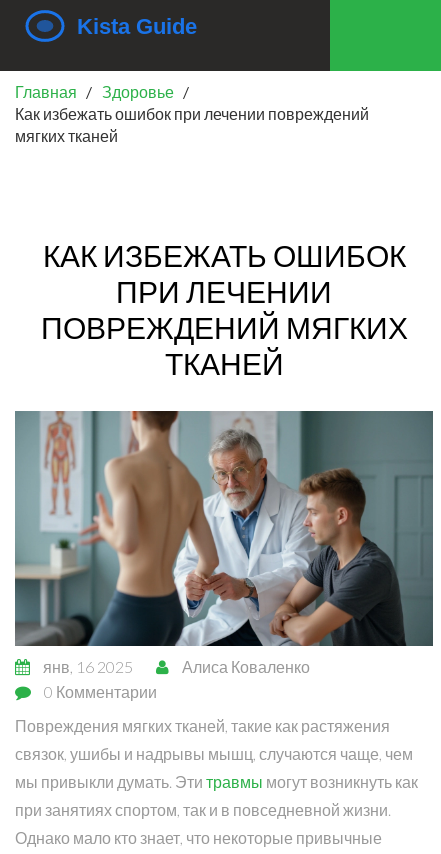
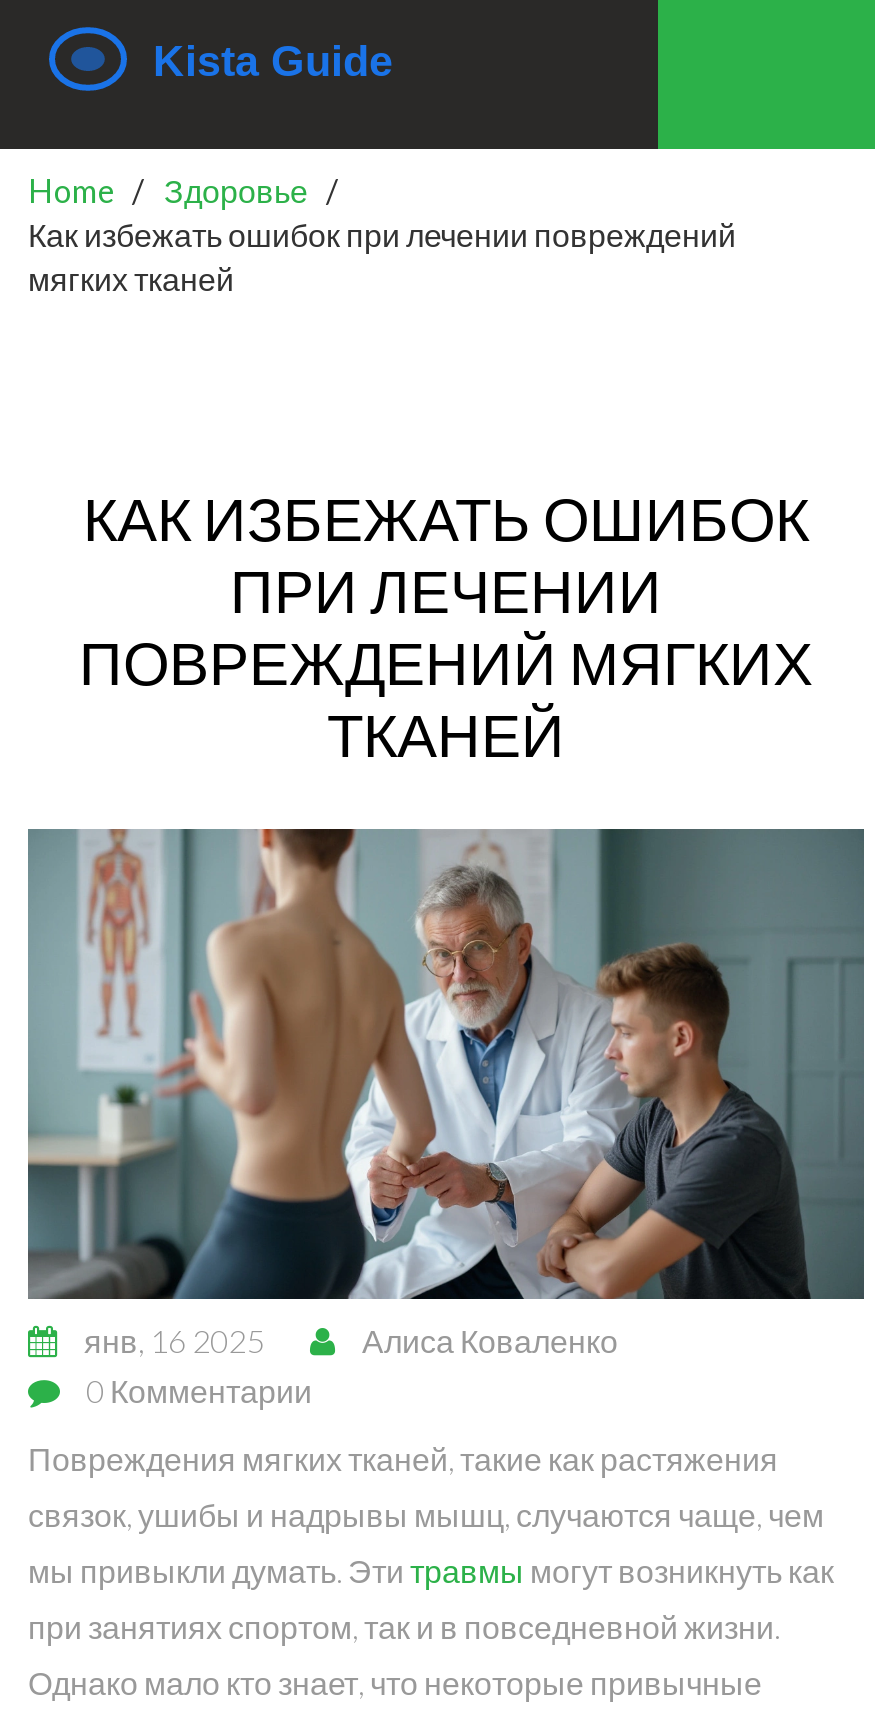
[15,82,77,101] Главная -> [28,171,114,209] Home

